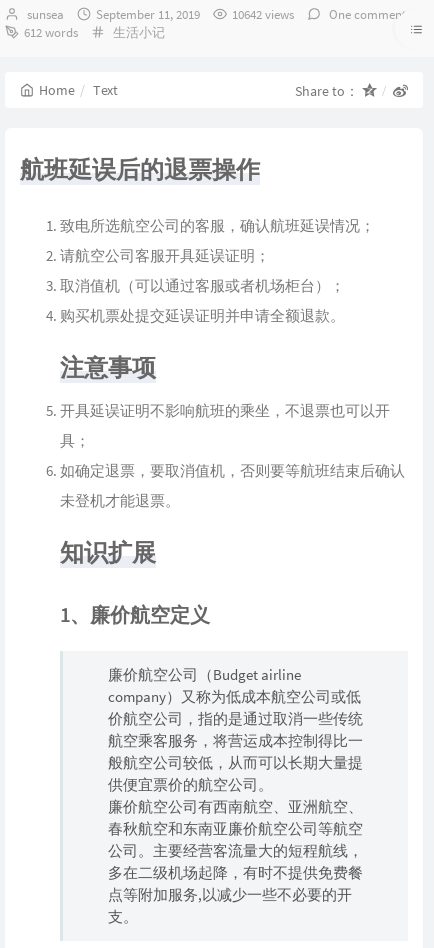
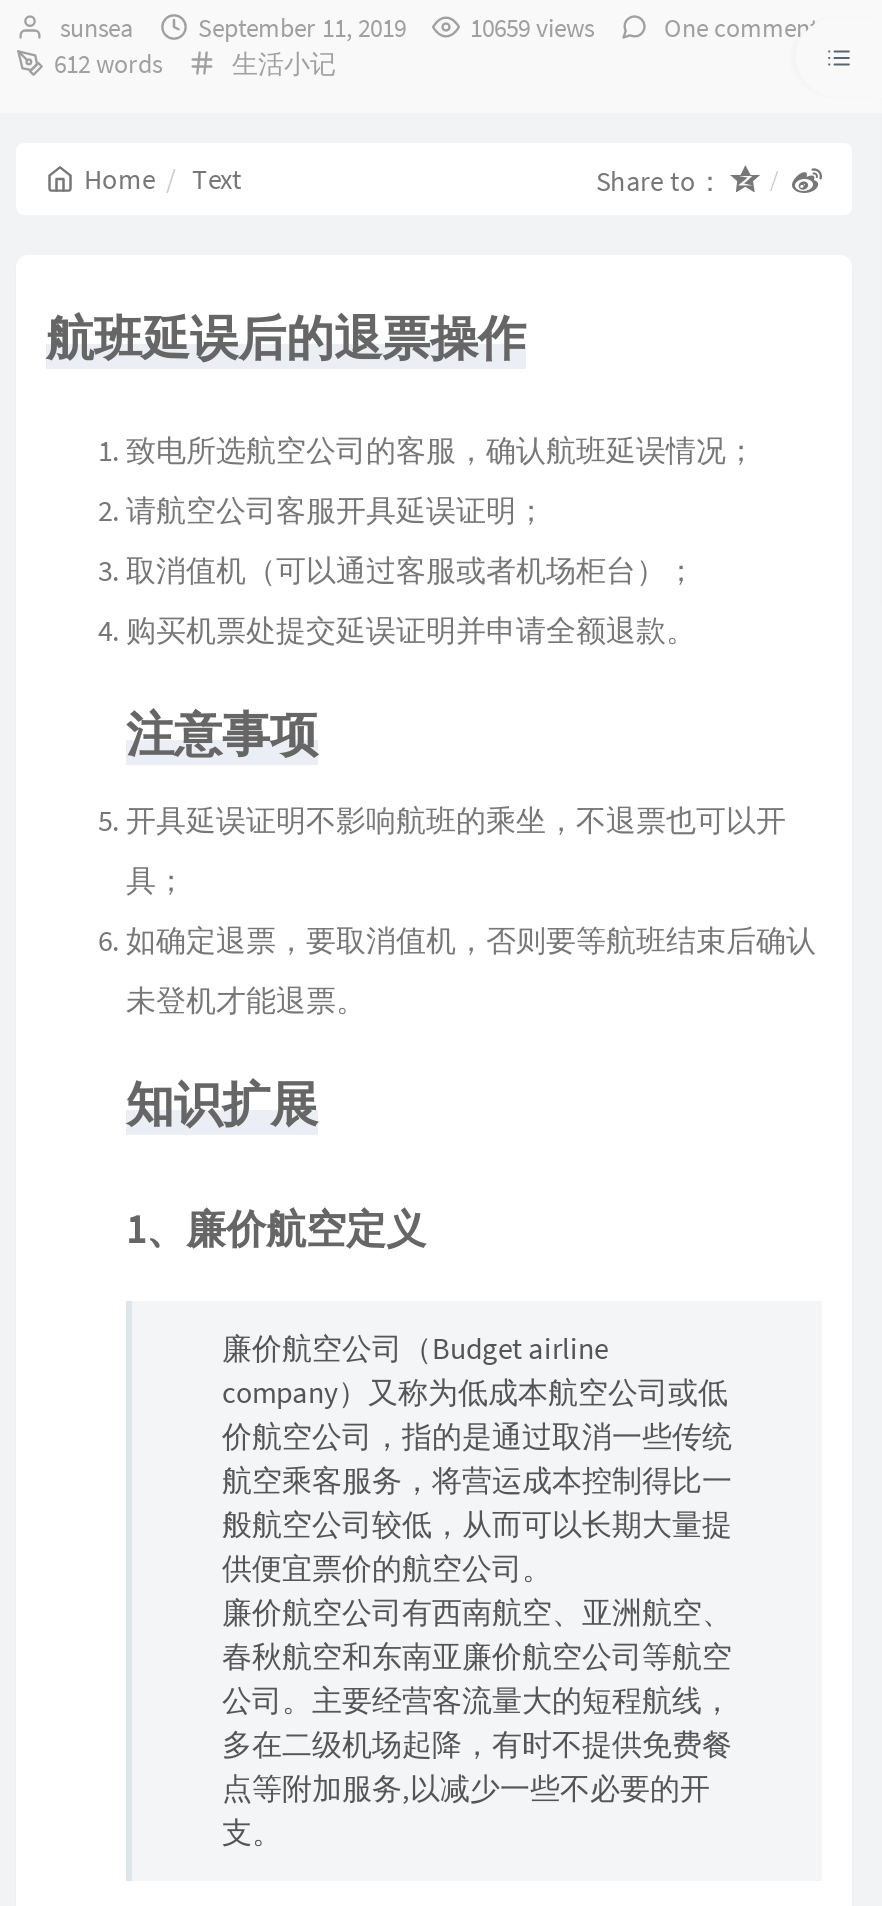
[232,6,294,23] 10642 views -> [470,11,594,45] 10659 views

